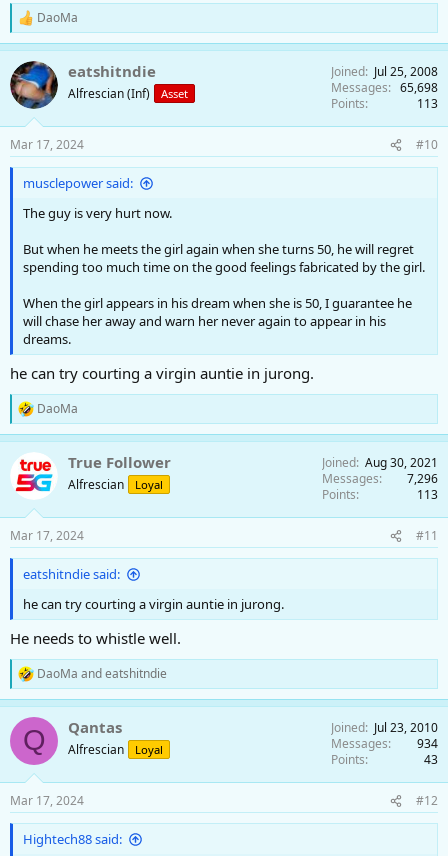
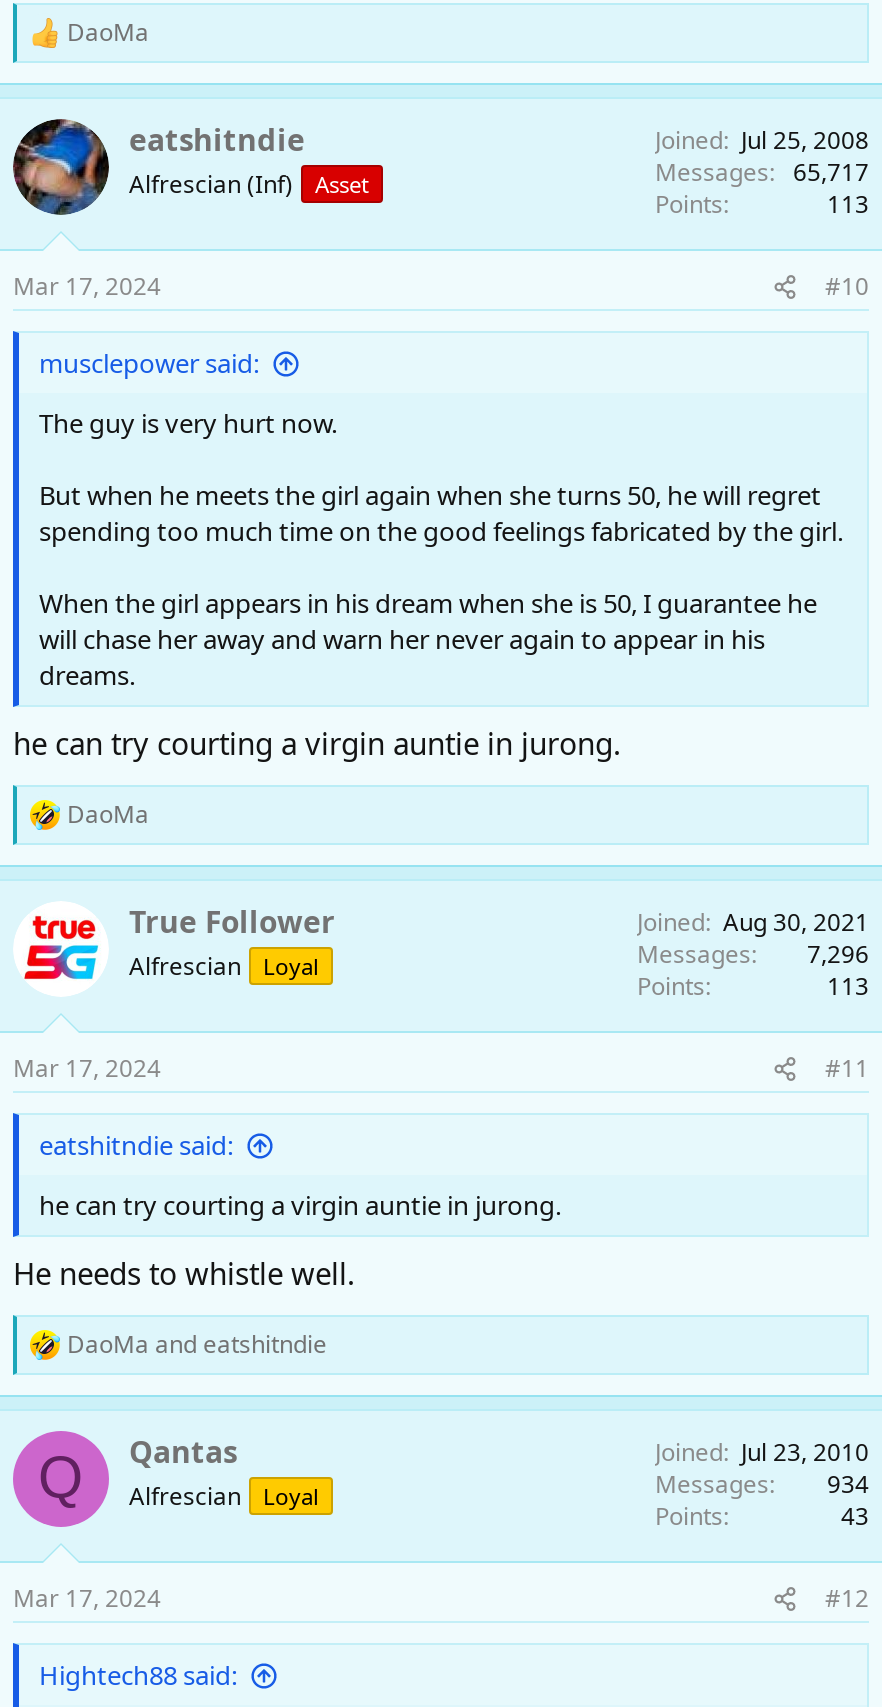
[331,78,438,95] Messages 65,698 -> [655,154,869,188] Messages 65,717

